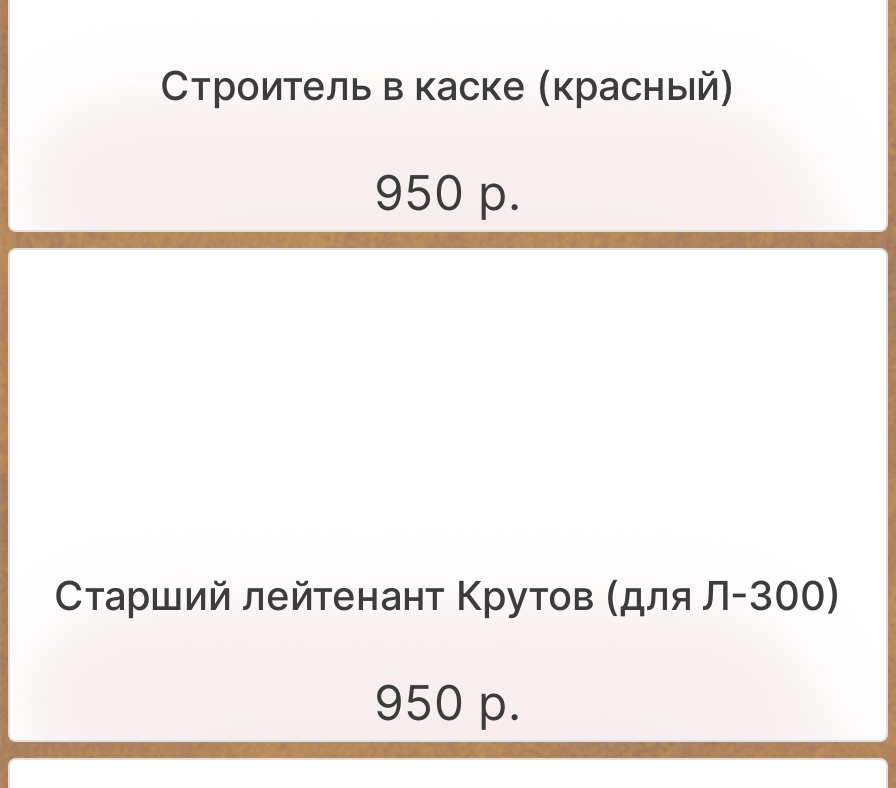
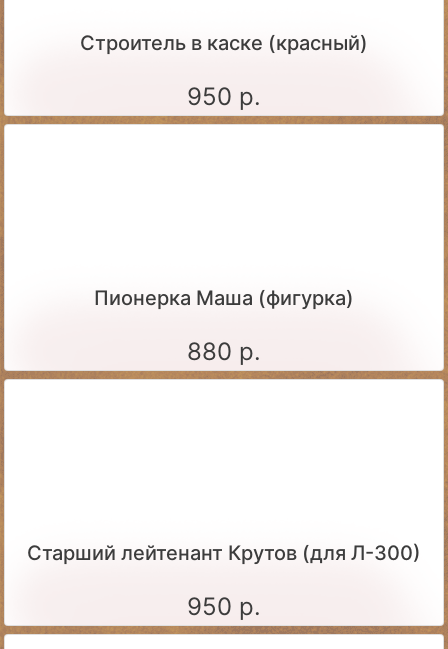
none -> [94,286,354,366] Пионерка Маша (фигурка) | 880 р.

